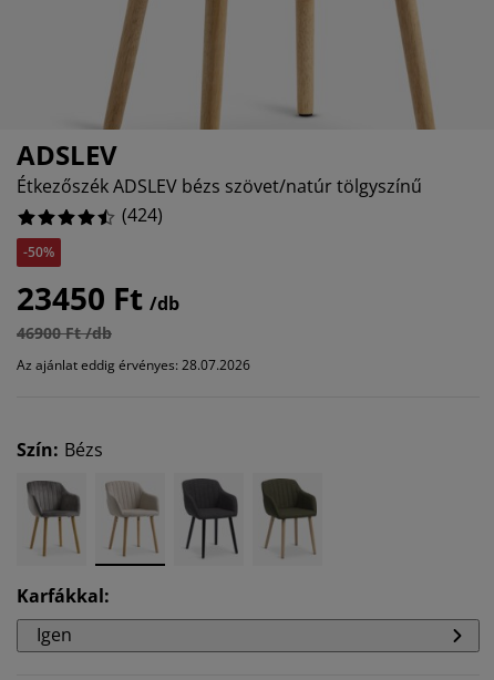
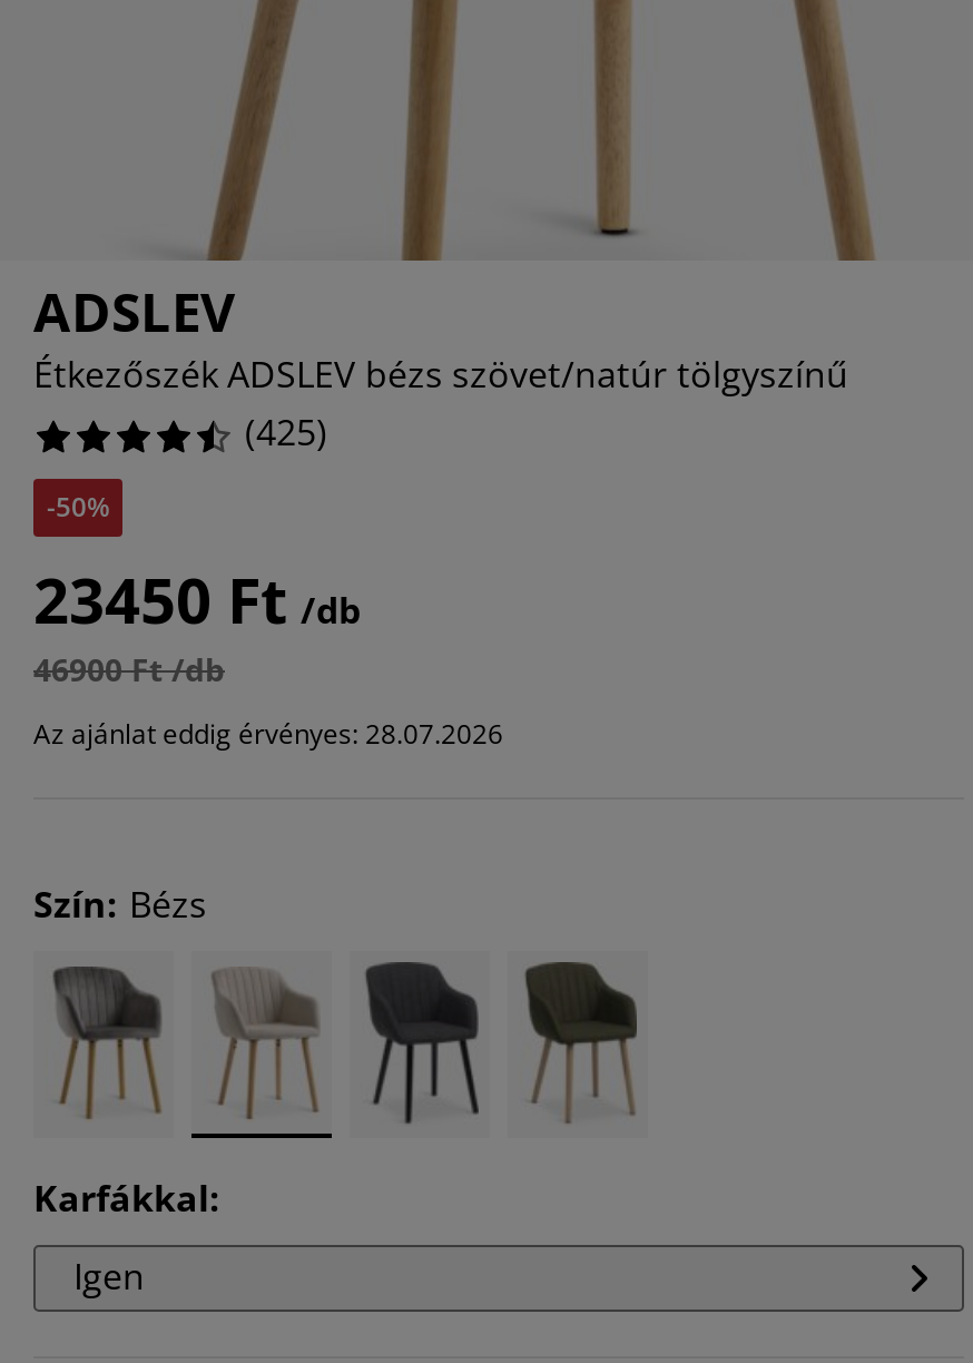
[122,203,163,227] (424) -> [245,408,327,457] (425)

